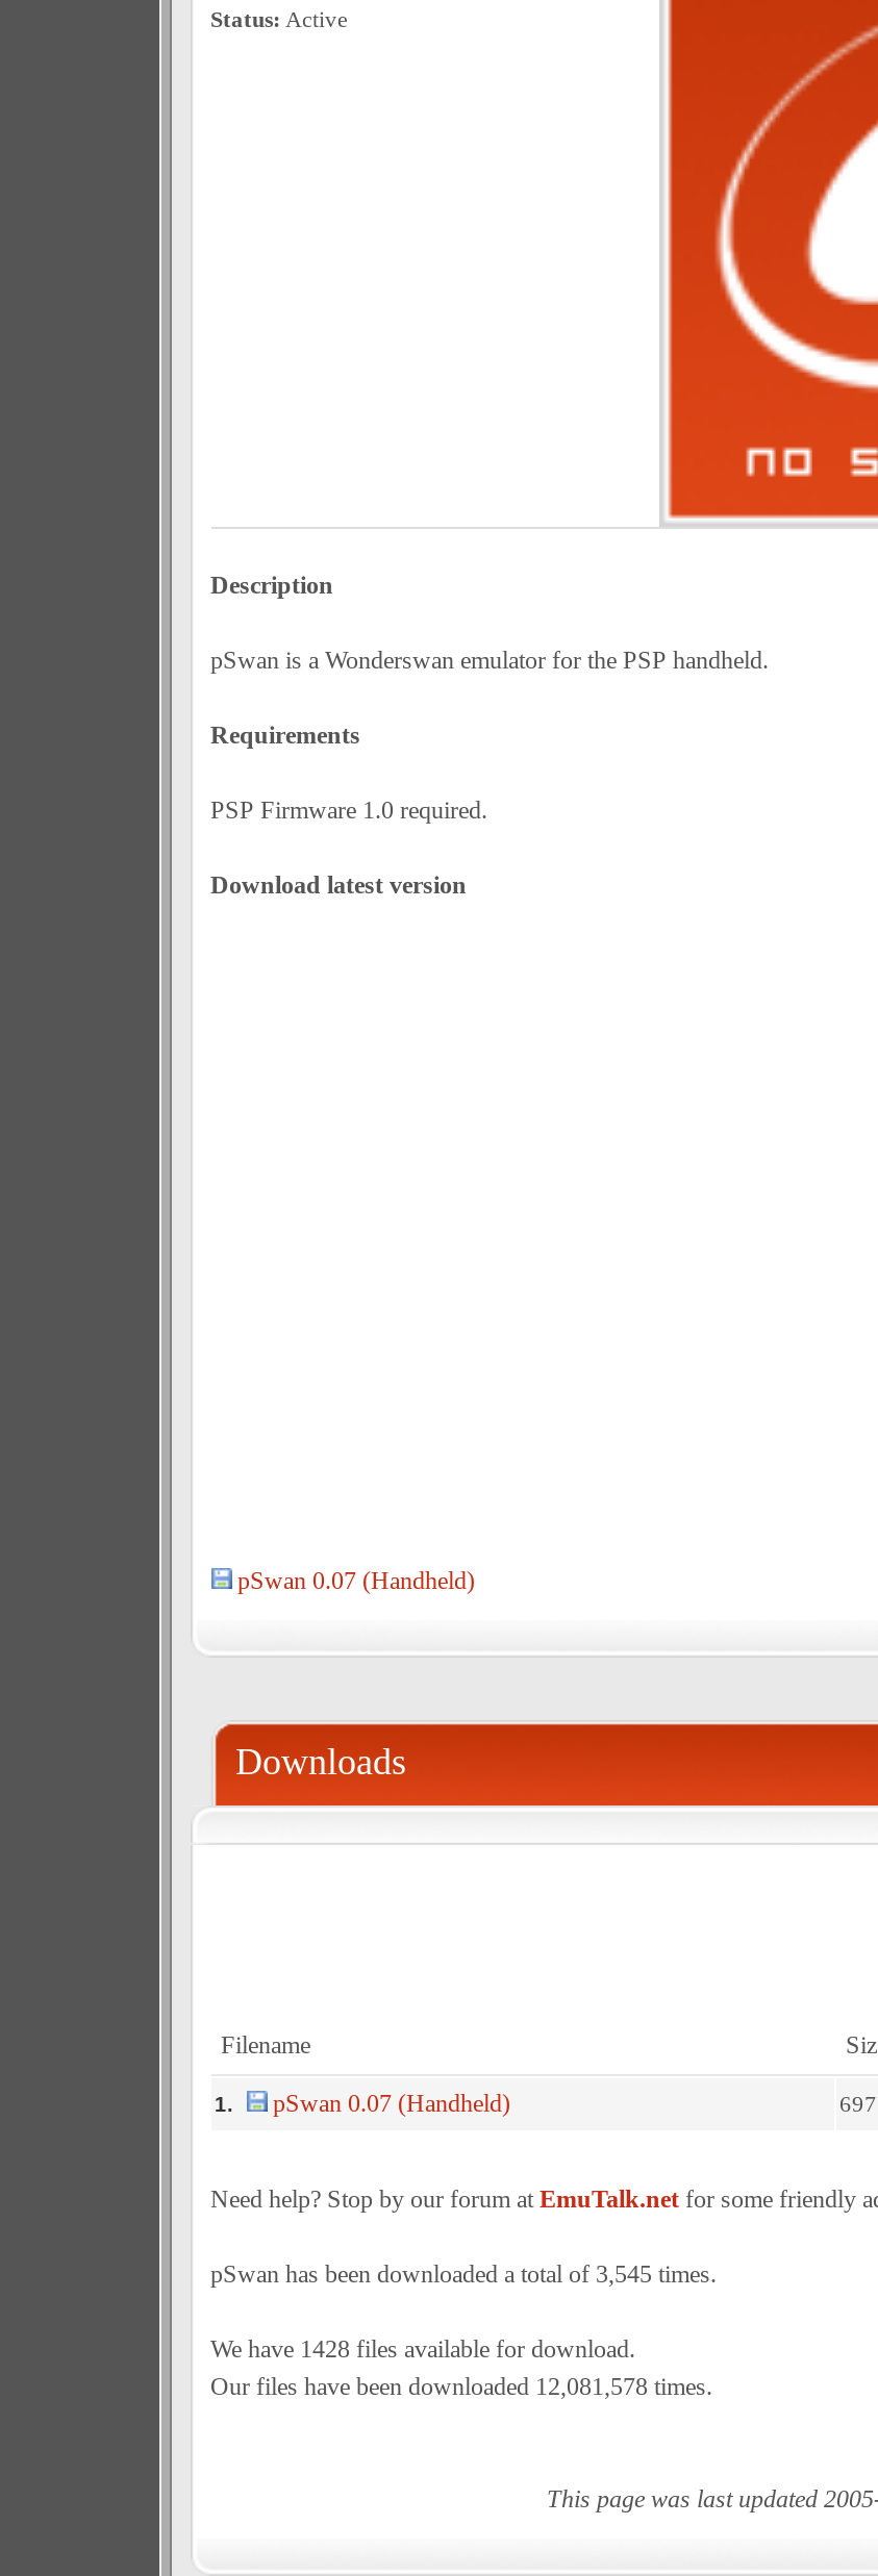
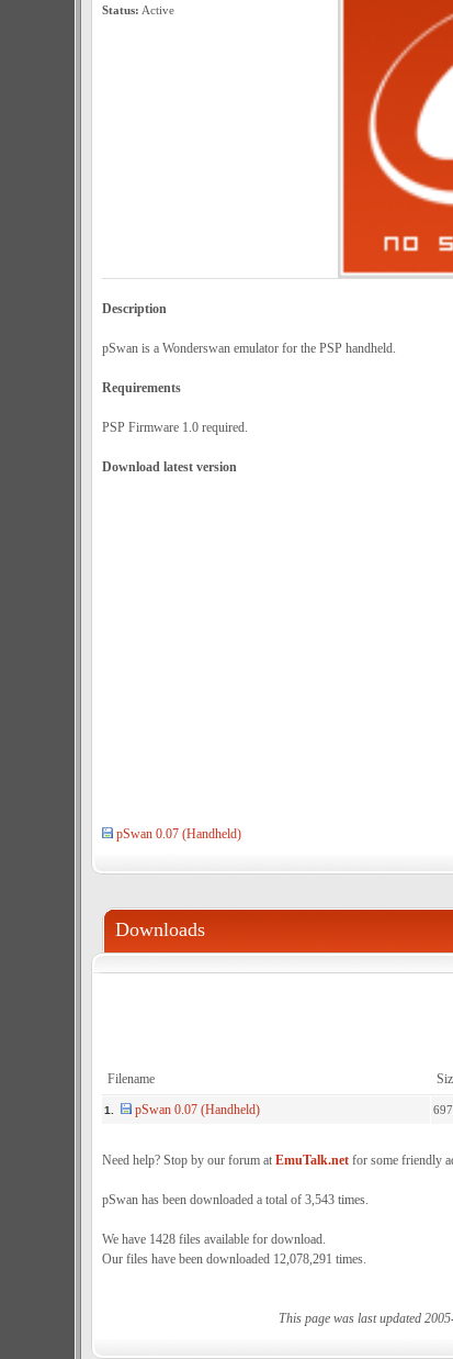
[210,2259,717,2289] pSwan has been downloaded a total of 3,545 times. -> [101,1192,368,1207] pSwan has been downloaded a total of 3,543 times.
[210,2372,712,2401] Our files have been downloaded 12,081,578 times. -> [101,1251,366,1267] Our files have been downloaded 12,078,291 times.

